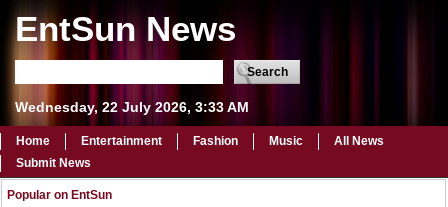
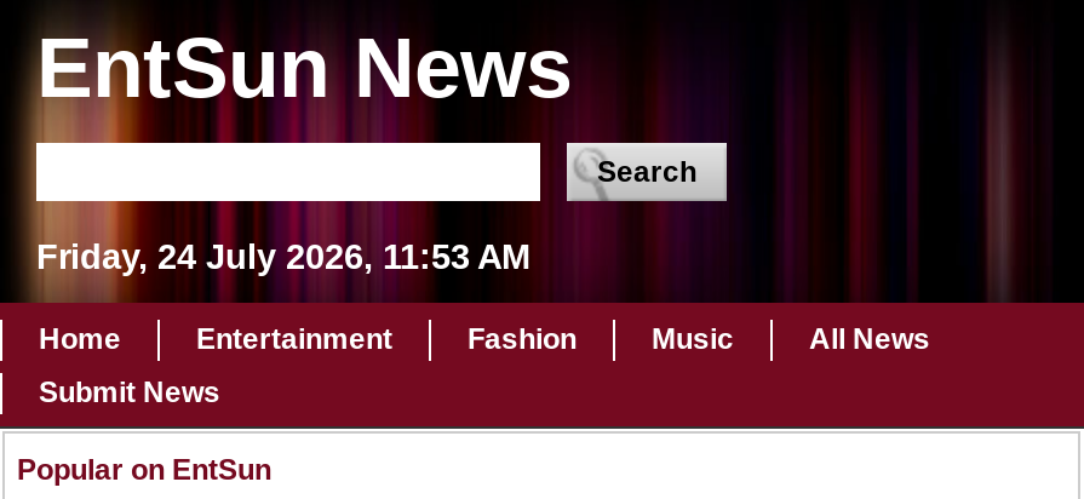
[15,99,249,115] Wednesday, 22 July 2026, 3:33 AM -> [36,237,530,276] Friday, 24 July 2026, 11:53 AM

